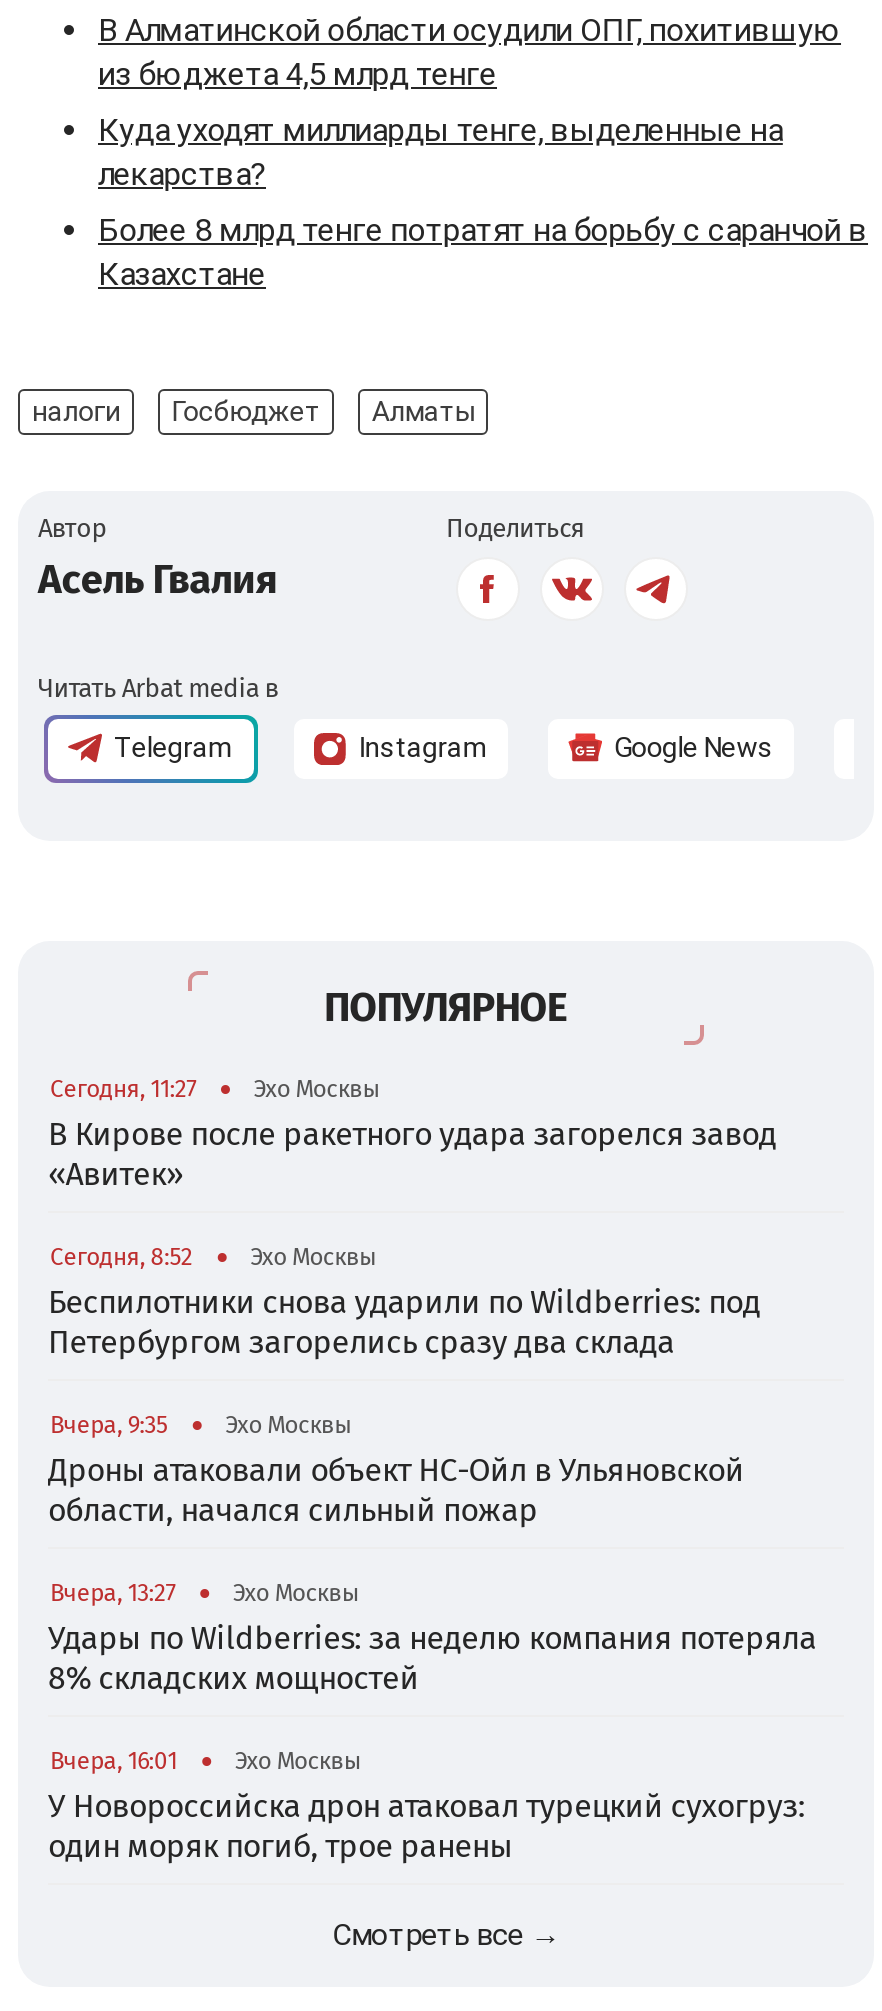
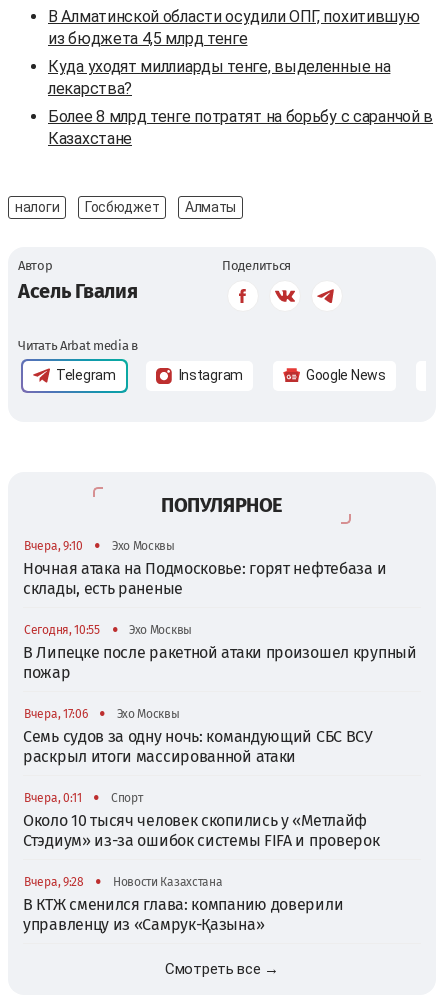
[50,1074,196,1102] Сегодня, 11:27 -> [24,539,83,553] Вчера, 9:10
[48,1114,776,1192] В Кирове после ракетного удара загорелся завод | «Авитек» -> [23,559,386,598] Ночная атака на Подмосковье: горят нефтебаза и | склады, есть раненые
[50,1242,192,1270] Сегодня, 8:52 -> [24,623,100,637] Сегодня, 10:55
[48,1282,760,1360] Беспилотники снова ударили по Wildberries: под | Петербургом загорелись сразу два склада -> [23,643,417,682] В Липецке после ракетной атаки произошел крупный | пожар
[50,1410,167,1438] Вчера, 9:35 -> [24,707,87,721] Вчера, 17:06
[48,1450,744,1528] Дроны атаковали объект НС-Ойл в Ульяновской | области, начался сильный пожар -> [23,727,373,766] Семь судов за одну ночь: командующий СБС ВСУ | раскрыл итоги массированной атаки
[48,1578,817,1696] Эхо Москвы | Удары по Wildberries: за неделю компания потеряла | 8% складских мощностей -> [23,791,379,850] Спорт | Около 10 тысяч человек скопились у «Метлайф | Стэдиум» из-за ошибок системы FIFA и проверок
[50,1578,175,1606] Вчера, 13:27 -> [24,791,82,805] Вчера, 0:11
[48,1746,805,1864] Эхо Москвы | У Новороссийска дрон атаковал турецкий сухогруз: | один моряк погиб, трое ранены -> [23,875,343,934] Новости Казахстана | В КТЖ сменился глава: компанию доверили | управленцу из «Самрук-Қазына»
[50,1746,177,1774] Вчера, 16:01 -> [24,875,84,889] Вчера, 9:28

